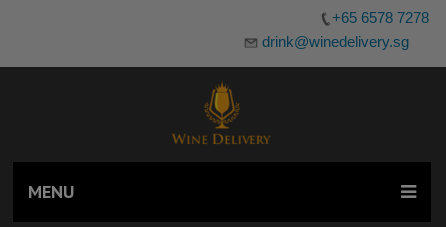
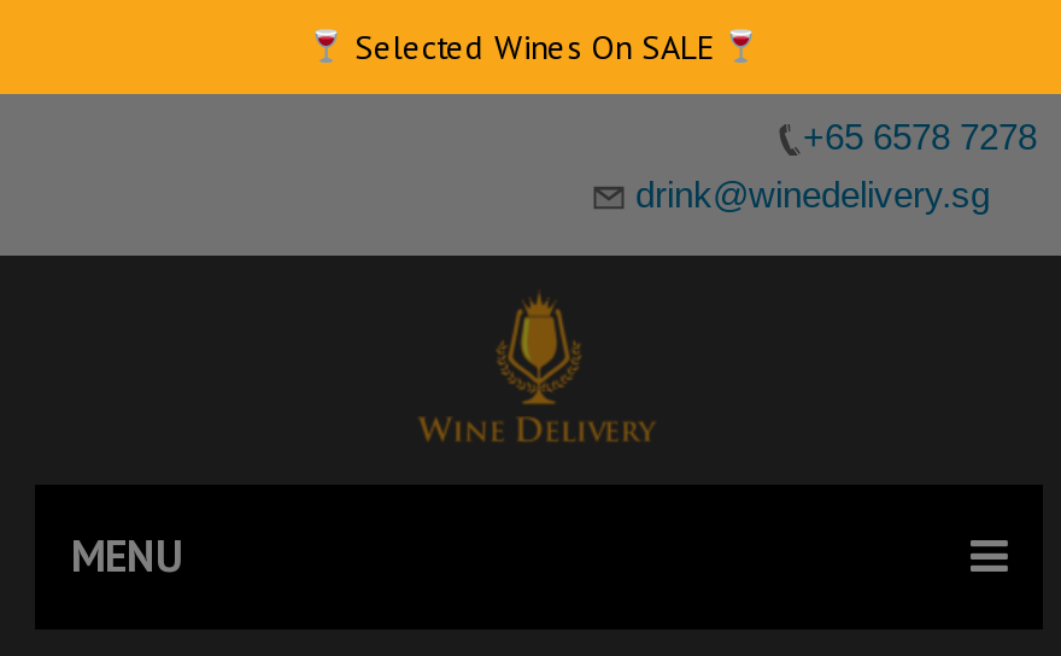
none -> [345,26,723,69] Selected Wines On SALE

